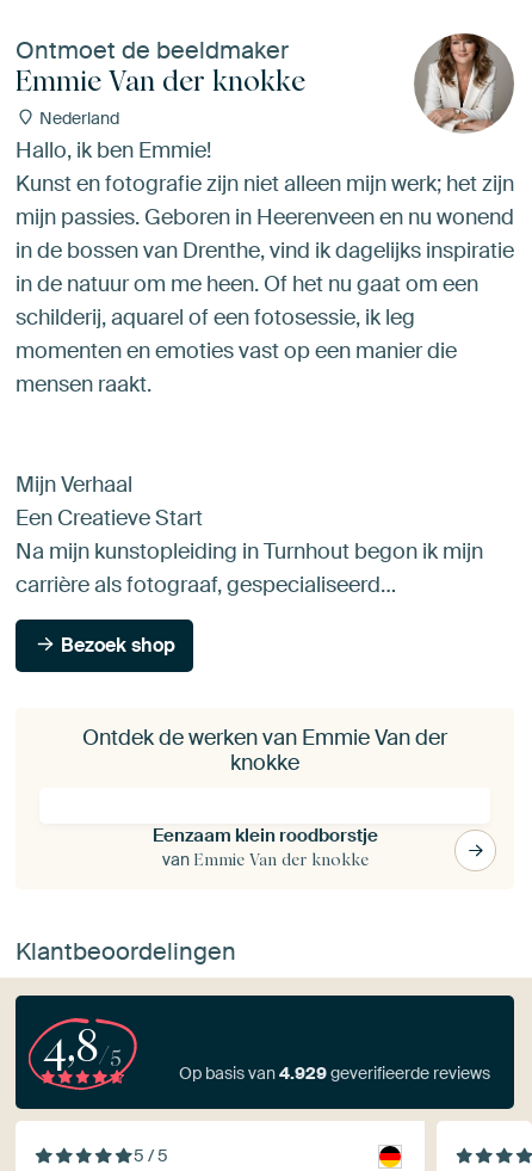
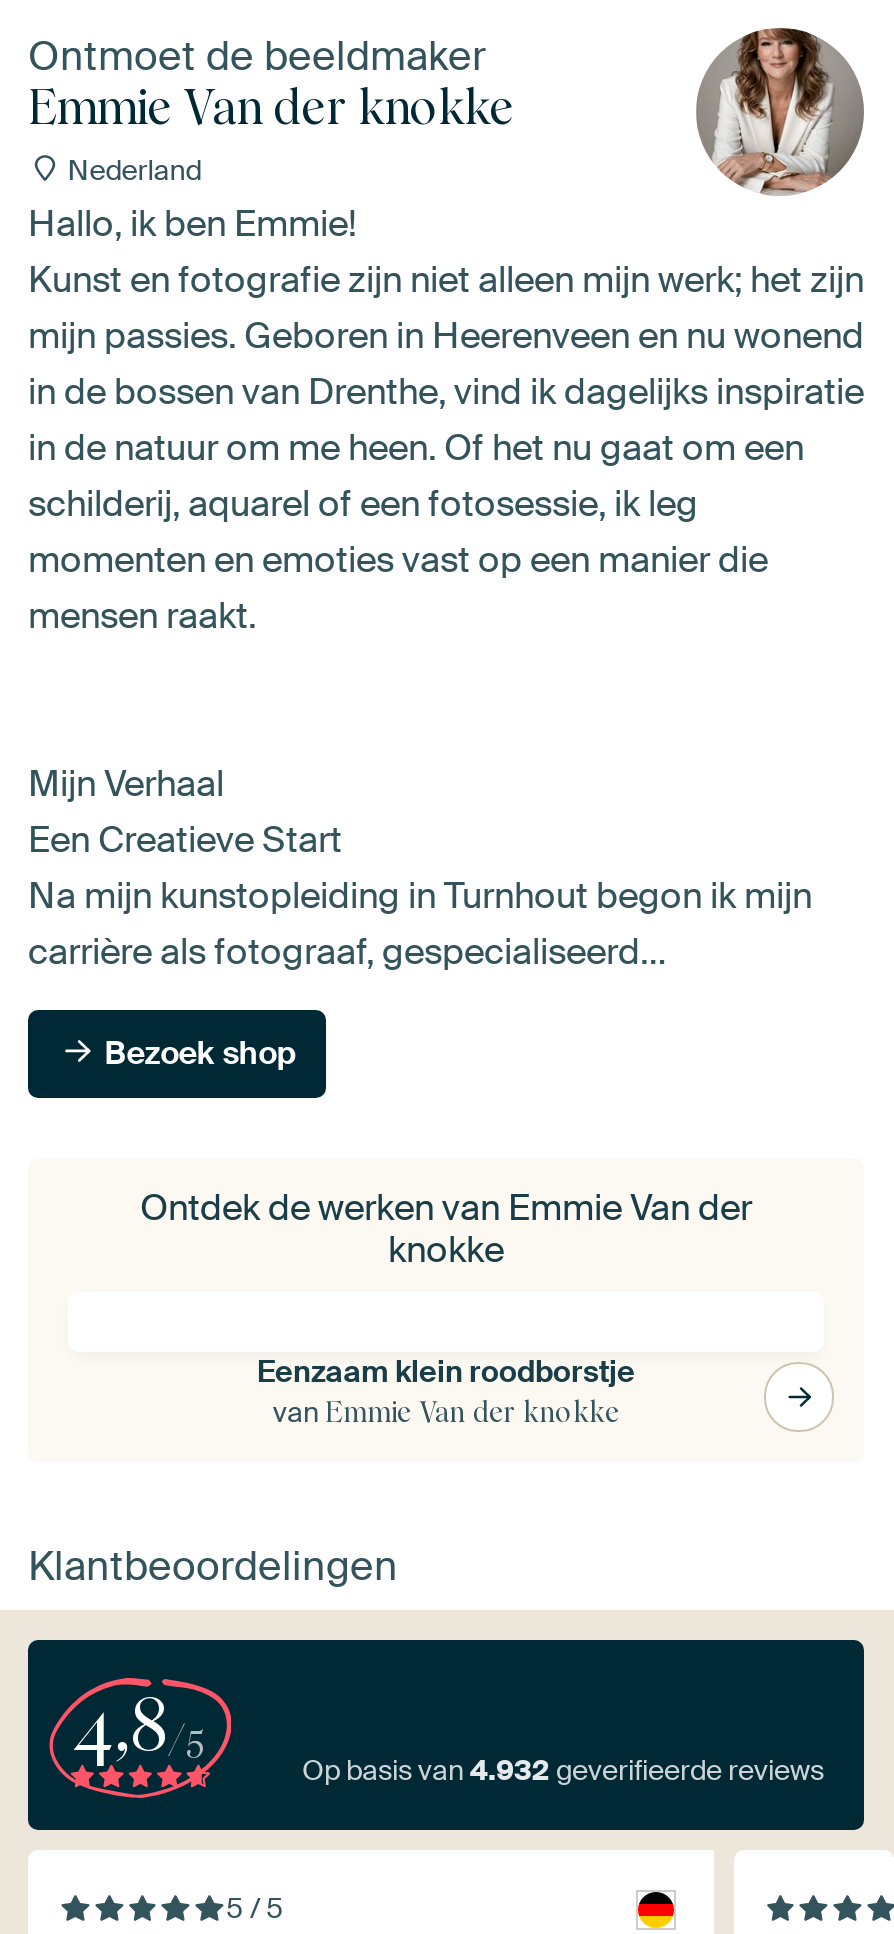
[179,1063,490,1084] Op basis van 4.929 geverifieerde reviews -> [302,1753,824,1789] Op basis van 4.932 geverifieerde reviews

